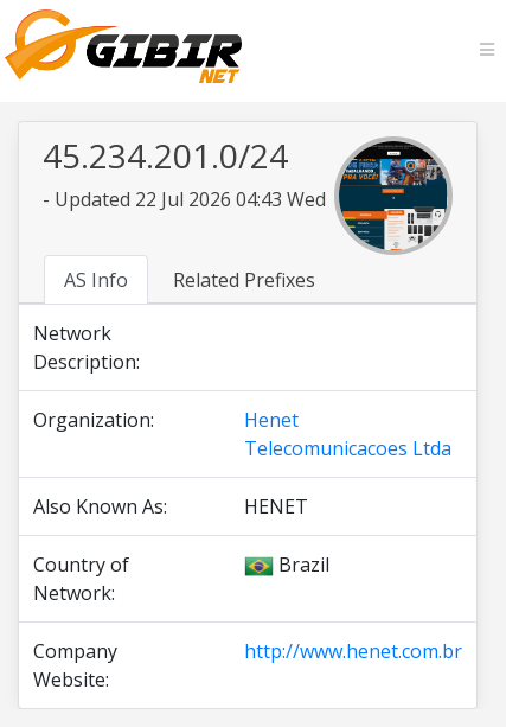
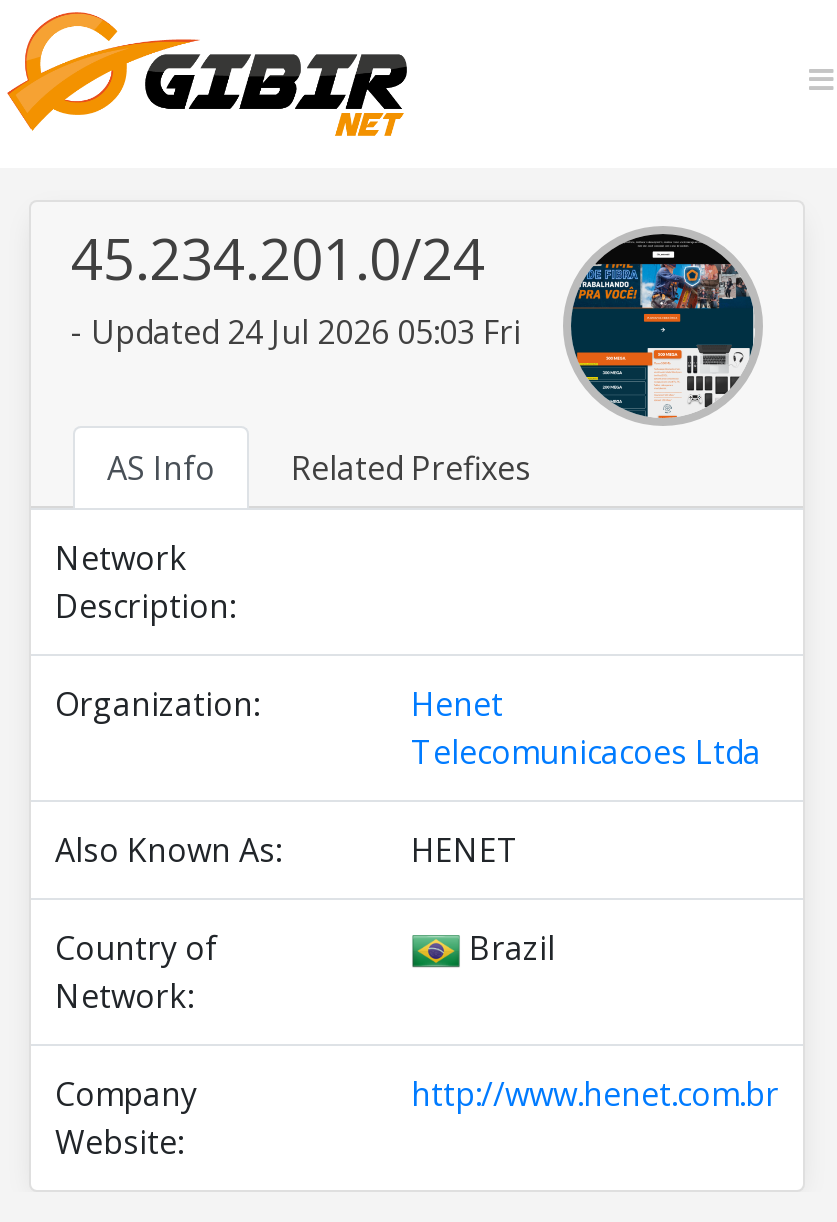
[43,186,326,212] - Updated 22 Jul 2026 04:43 Wed -> [71,310,521,354] - Updated 24 Jul 2026 05:03 Fri

